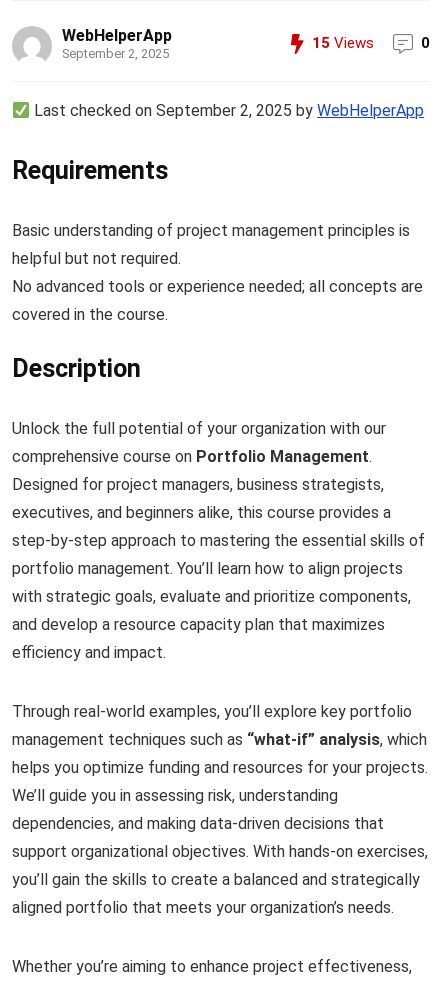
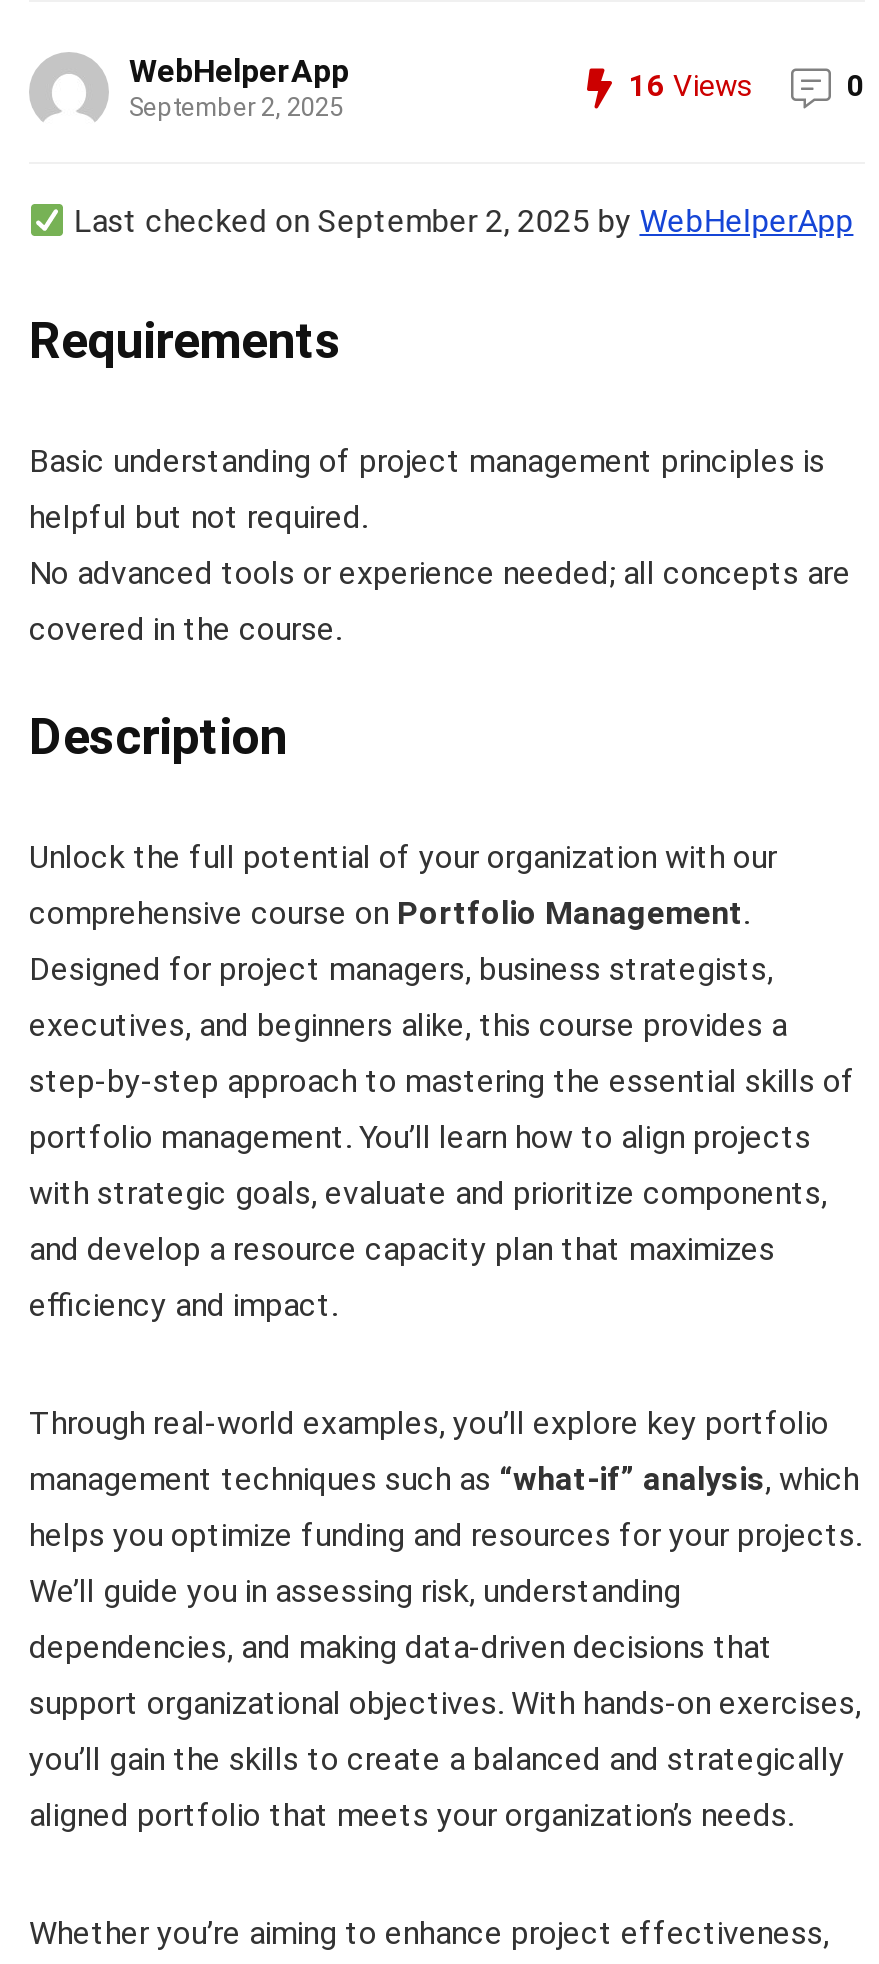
[312,34,374,52] 15 Views -> [629,68,753,104] 16 Views

